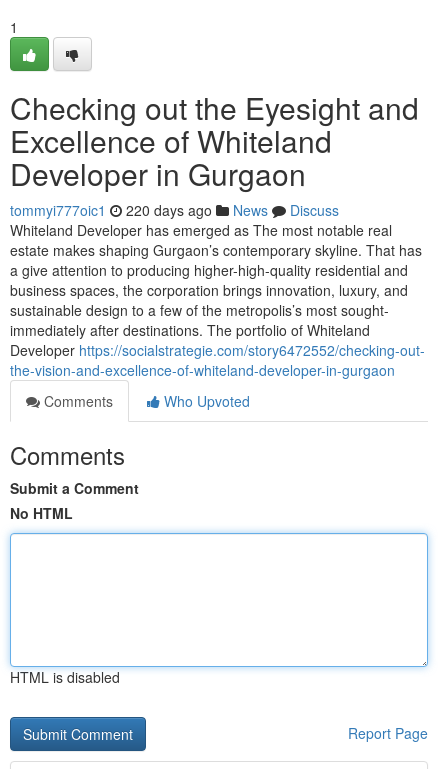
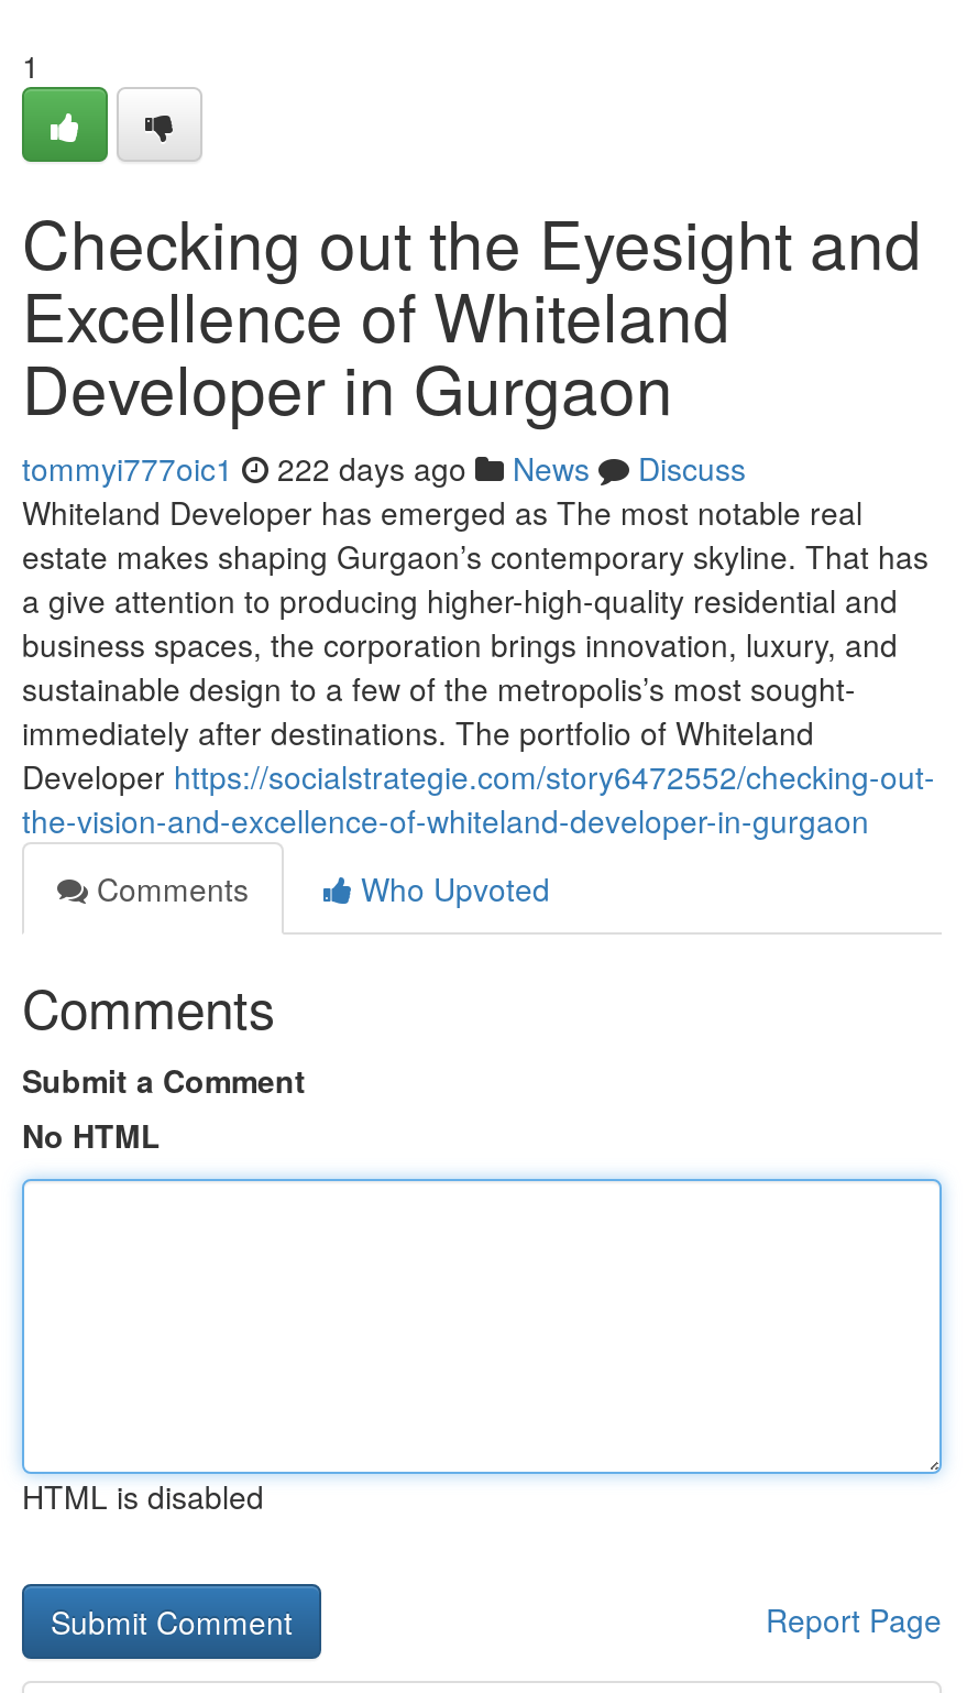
[10,200,339,220] tommyi777oic1 220 days ago News Discuss -> [22,446,746,490] tommyi777oic1 222 days ago News Discuss

